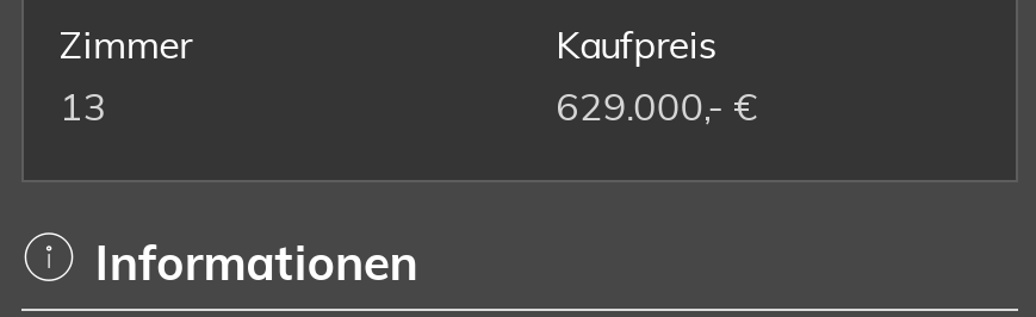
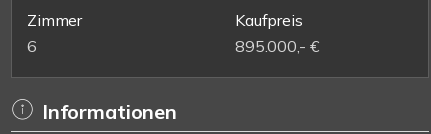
[60,82,107,130] 13 -> [27,36,37,56] 6
[556,82,754,130] 629.000,- € -> [235,36,318,56] 895.000,- €

